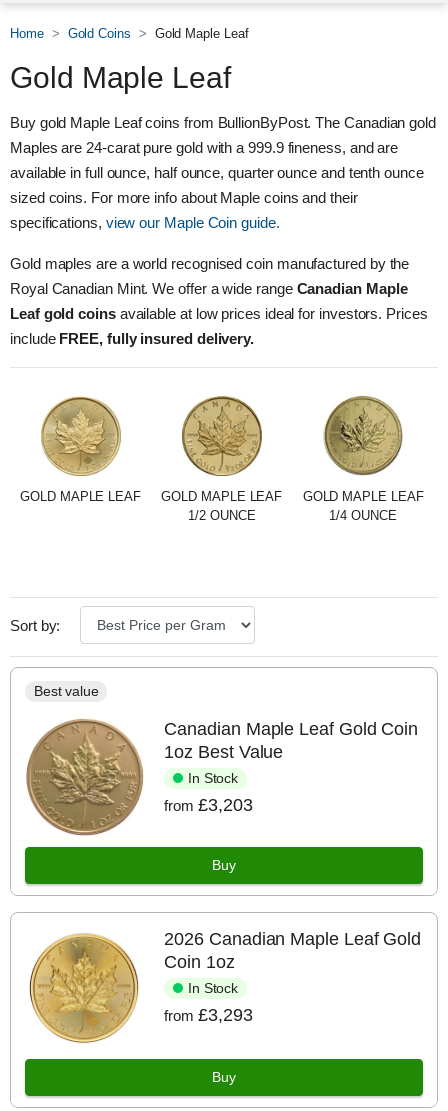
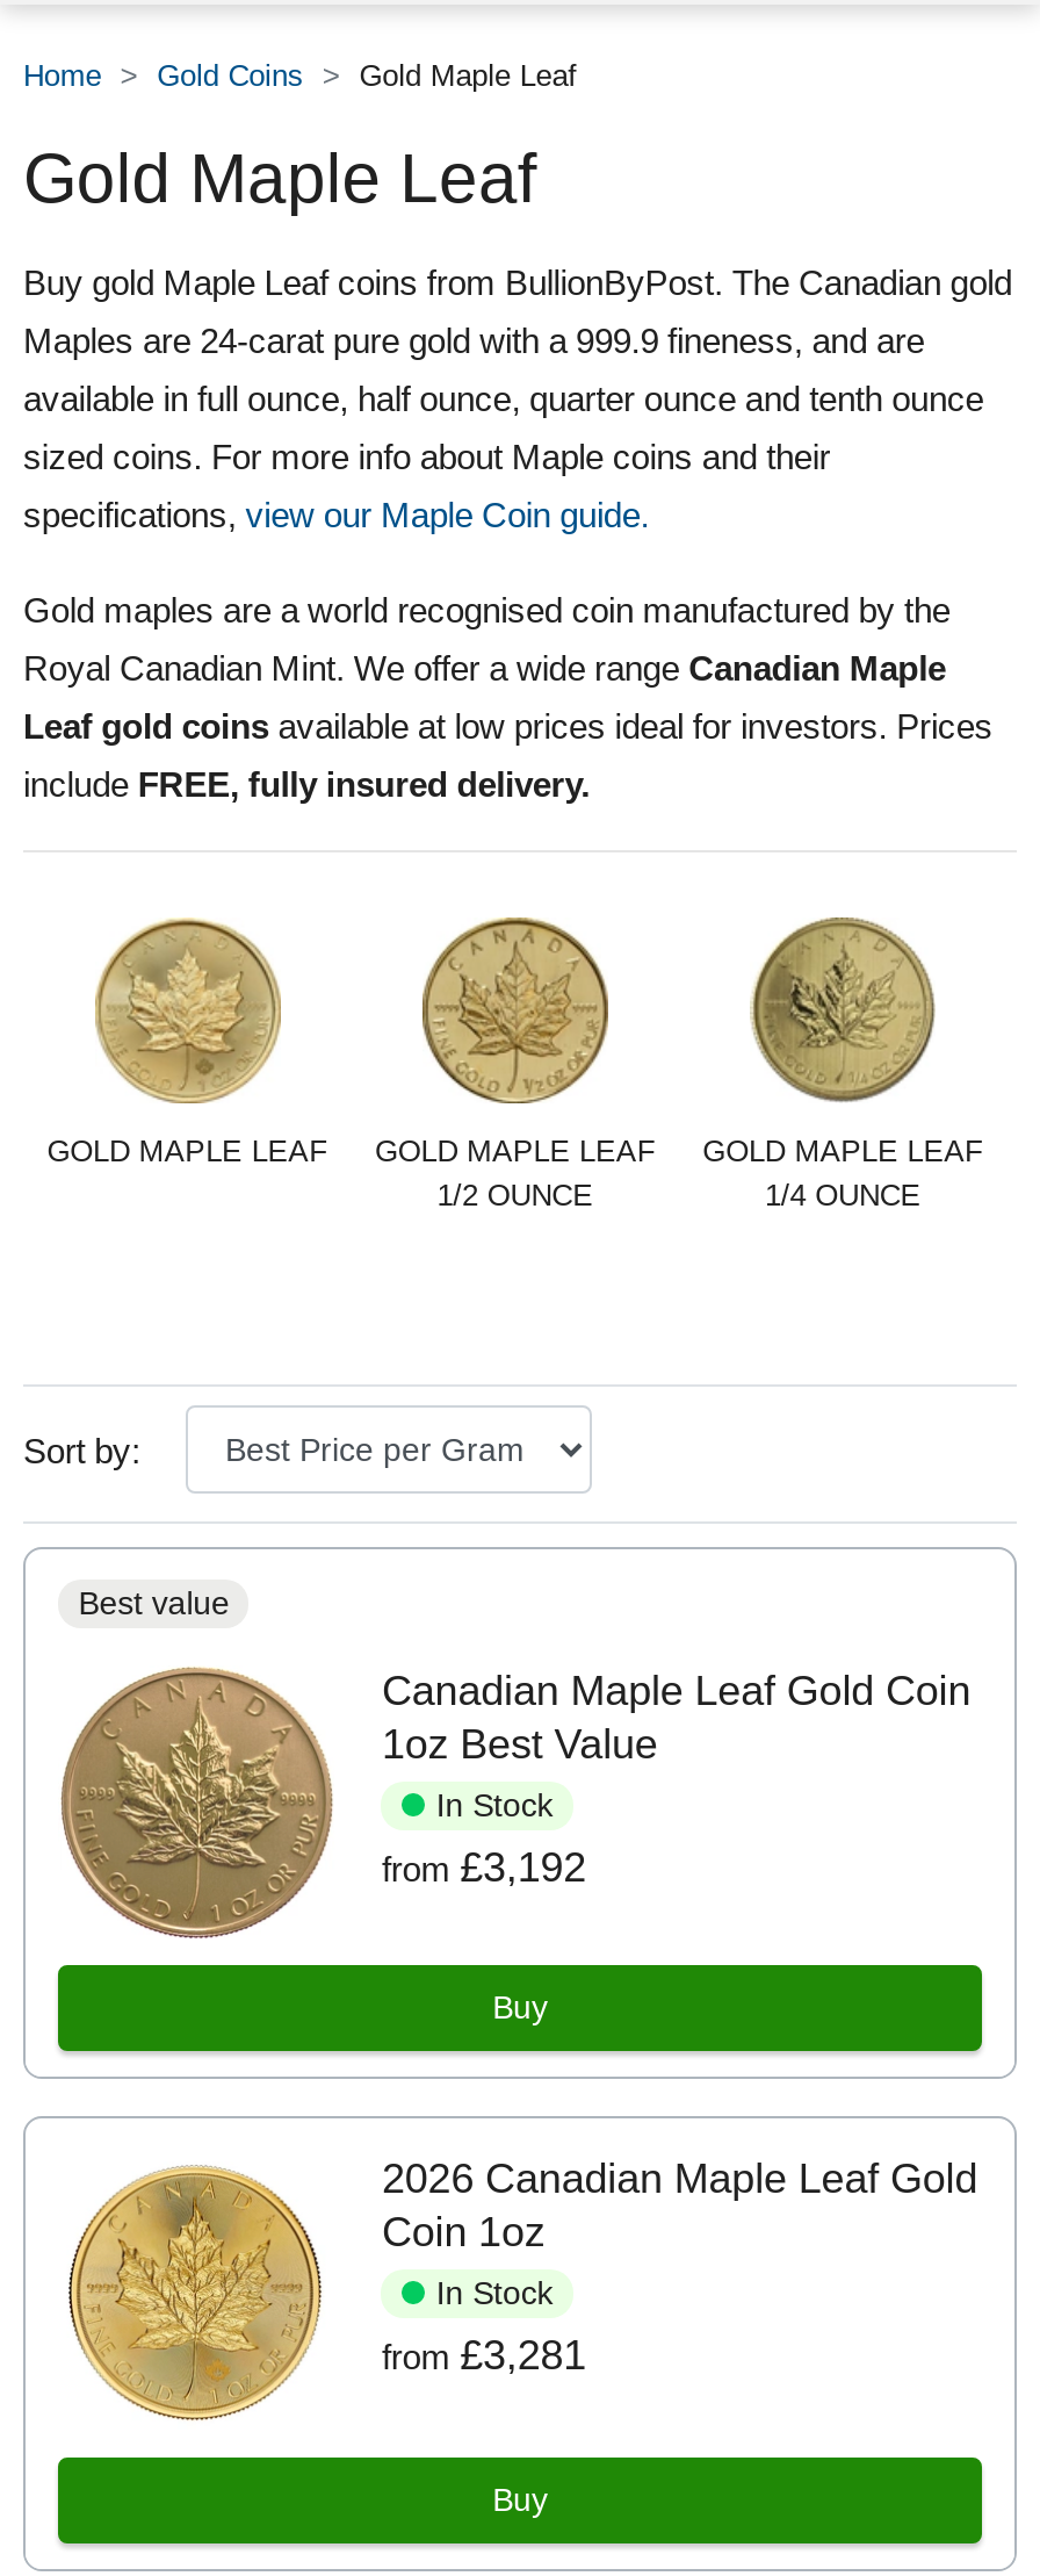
[164,795,253,815] from £3,203 -> [382,1845,586,1892] from £3,192
[164,1005,253,1025] from £3,293 -> [382,2333,586,2379] from £3,281

